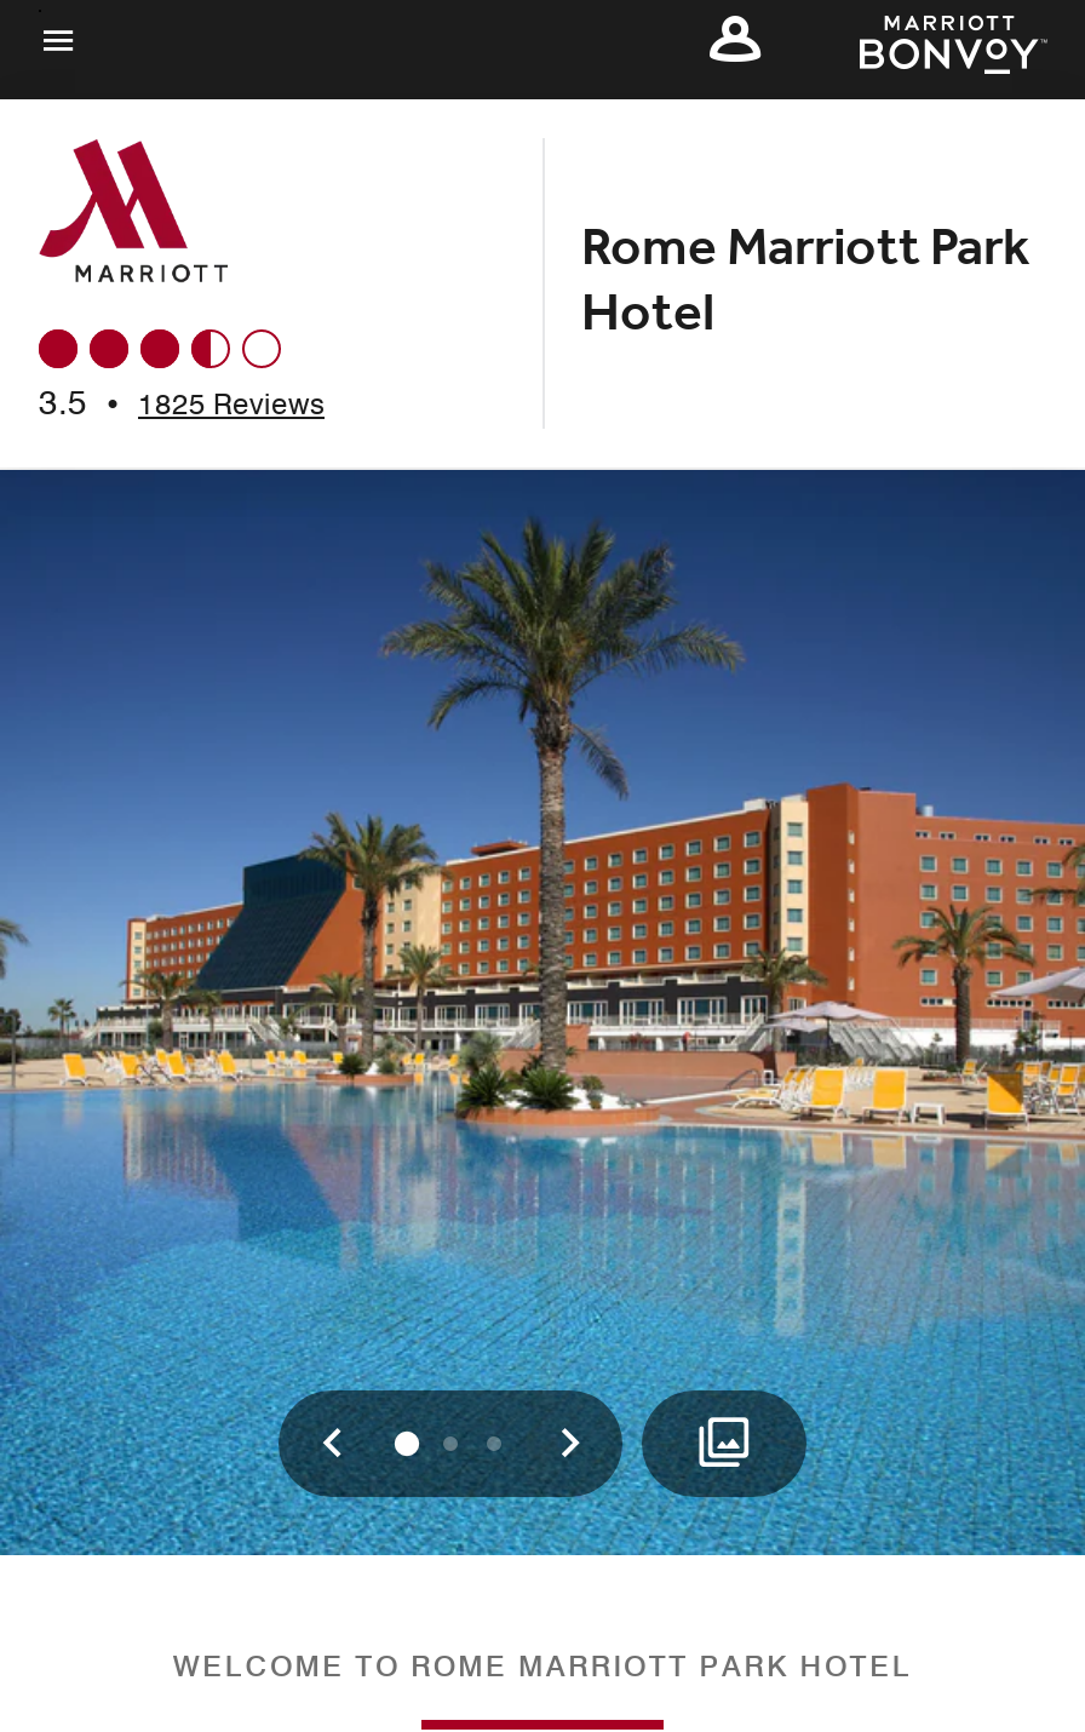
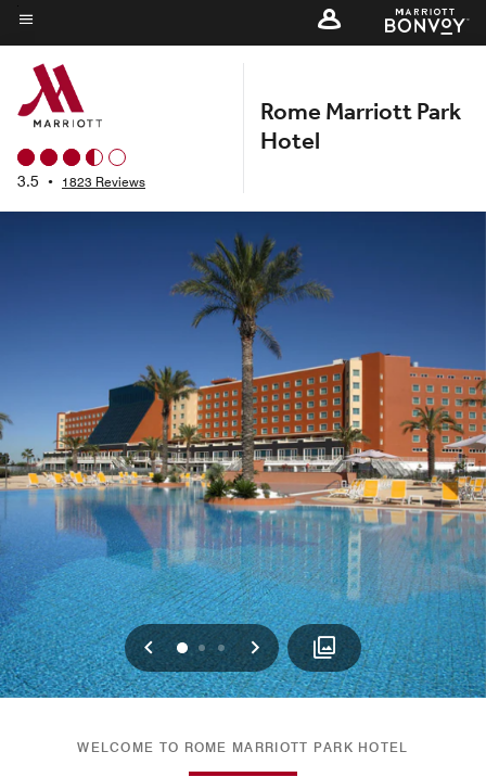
[39,383,325,421] 3.5 • 1825 Reviews -> [17,173,145,190] 3.5 • 1823 Reviews

